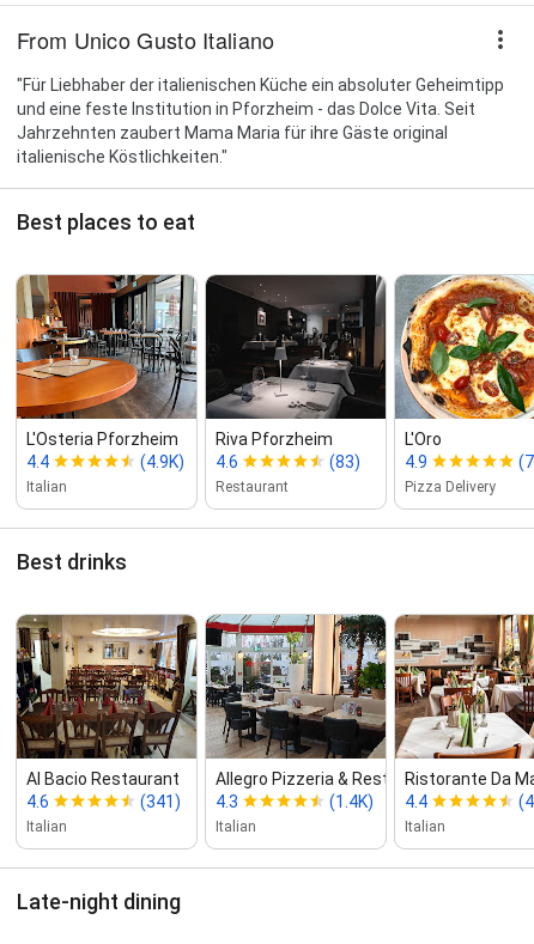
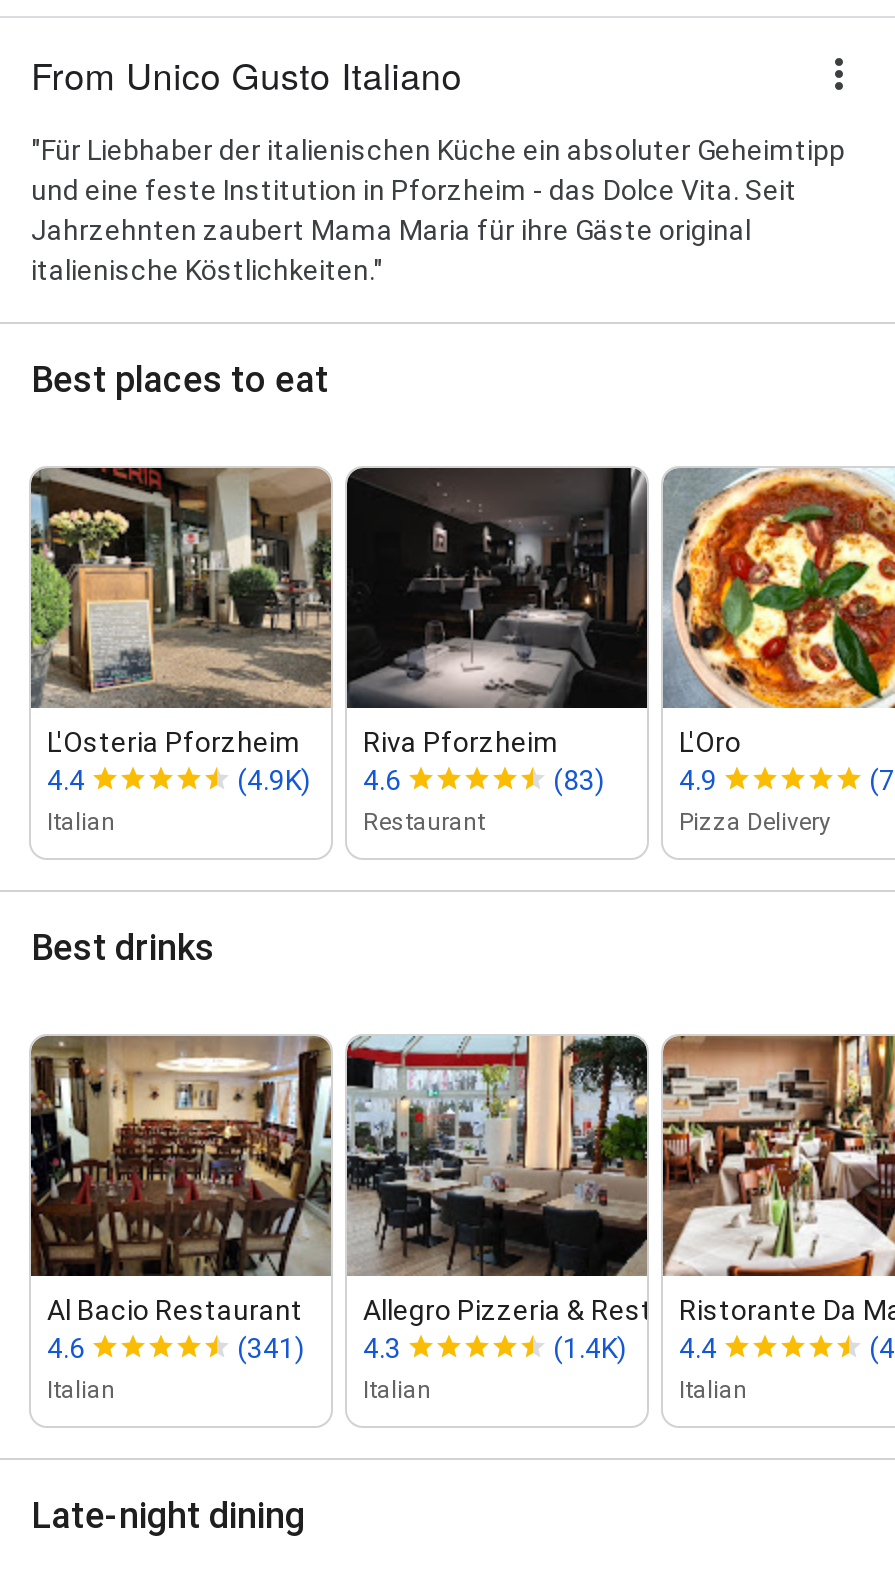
[16,274,198,420] [image] -> [29,466,333,708] [image]

